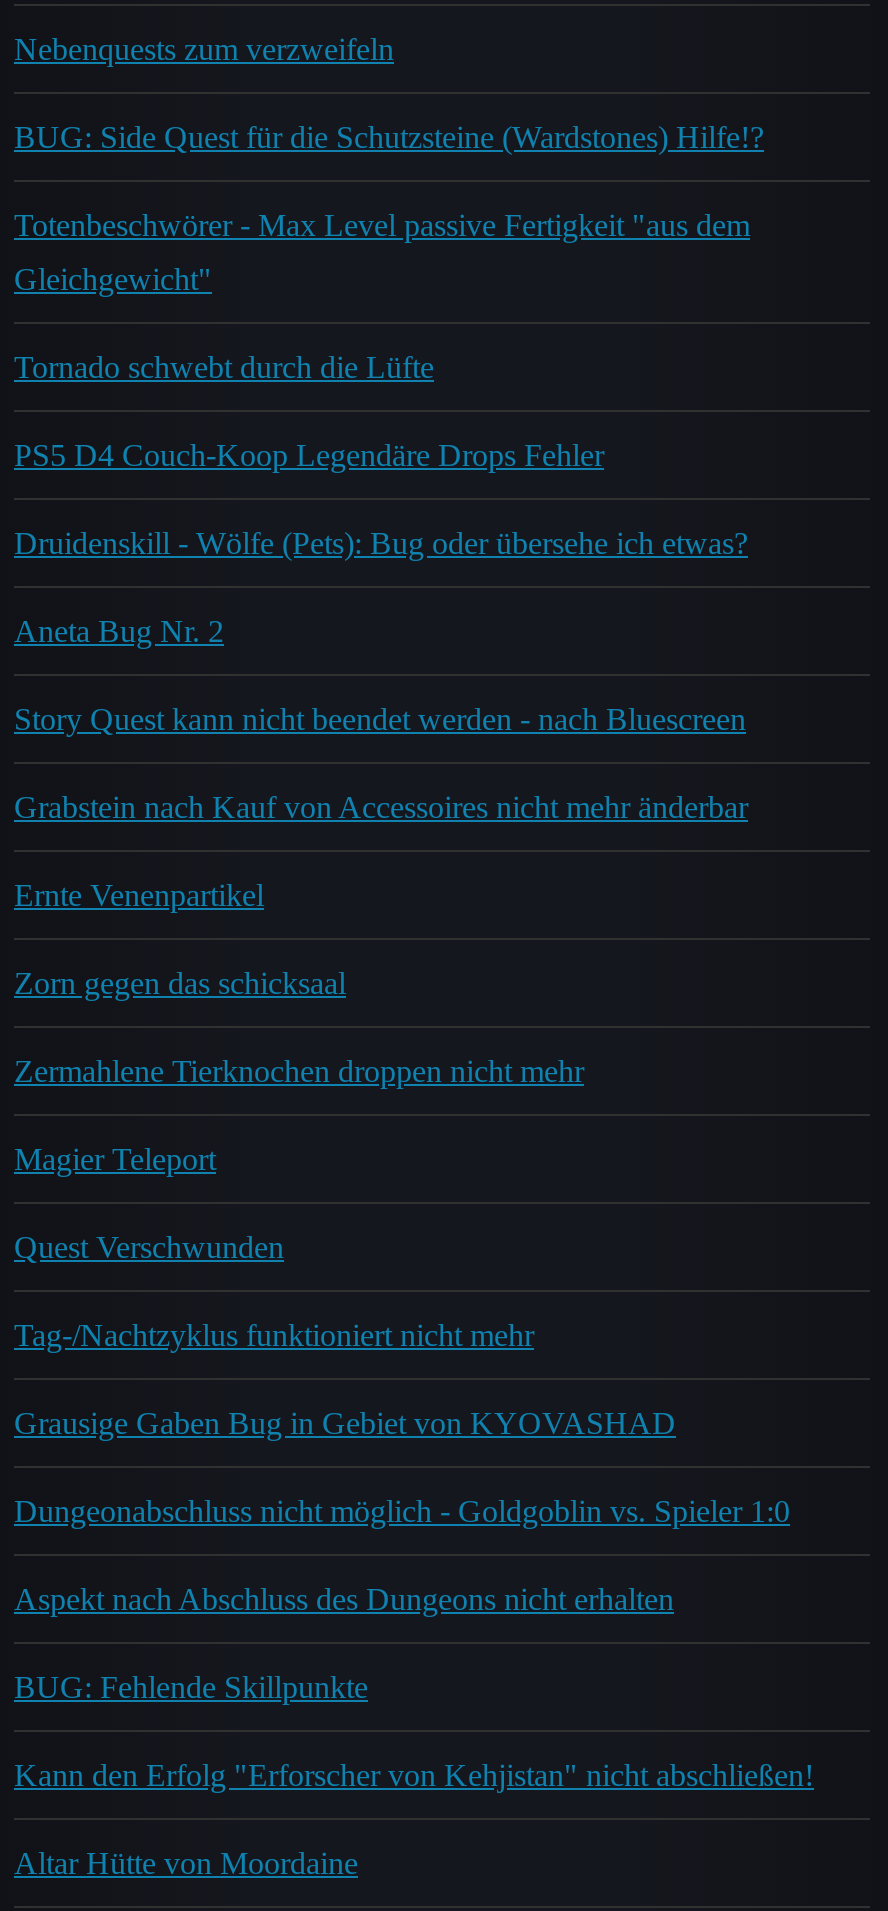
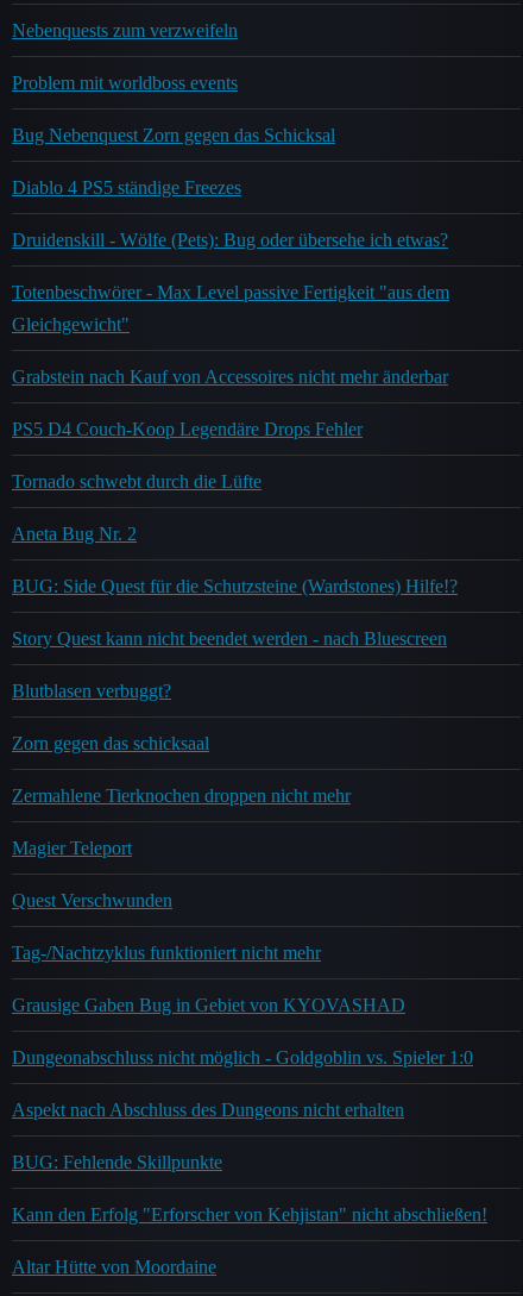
none -> [12,73,335,198] Problem mit worldboss events | Bug Nebenquest Zorn gegen das Schicksal | Diablo 4 PS5 ständige Freezes
moved [14,120,764,154] -> [12,576,458,596]: BUG: Side Quest für die Schutzsteine (Wardstones) Hilfe!?
moved [14,350,604,648] -> [12,419,363,544]: PS5 D4 Couch-Koop Legendäre Drops Fehler | Tornado schwebt durch die Lüfte | Aneta Bug Nr. 2
moved [14,526,748,560] -> [12,230,448,250]: Druidenskill - Wölfe (Pets): Bug oder übersehe ich etwas?
moved [14,702,746,736] -> [12,628,447,649]: Story Quest kann nicht beendet werden - nach Bluescreen
moved [14,790,748,824] -> [12,367,448,387]: Grabstein nach Kauf von Accessoires nicht mehr änderbar
[14,878,264,912] Ernte Venenpartikel -> [12,681,171,701] Blutblasen verbuggt?

